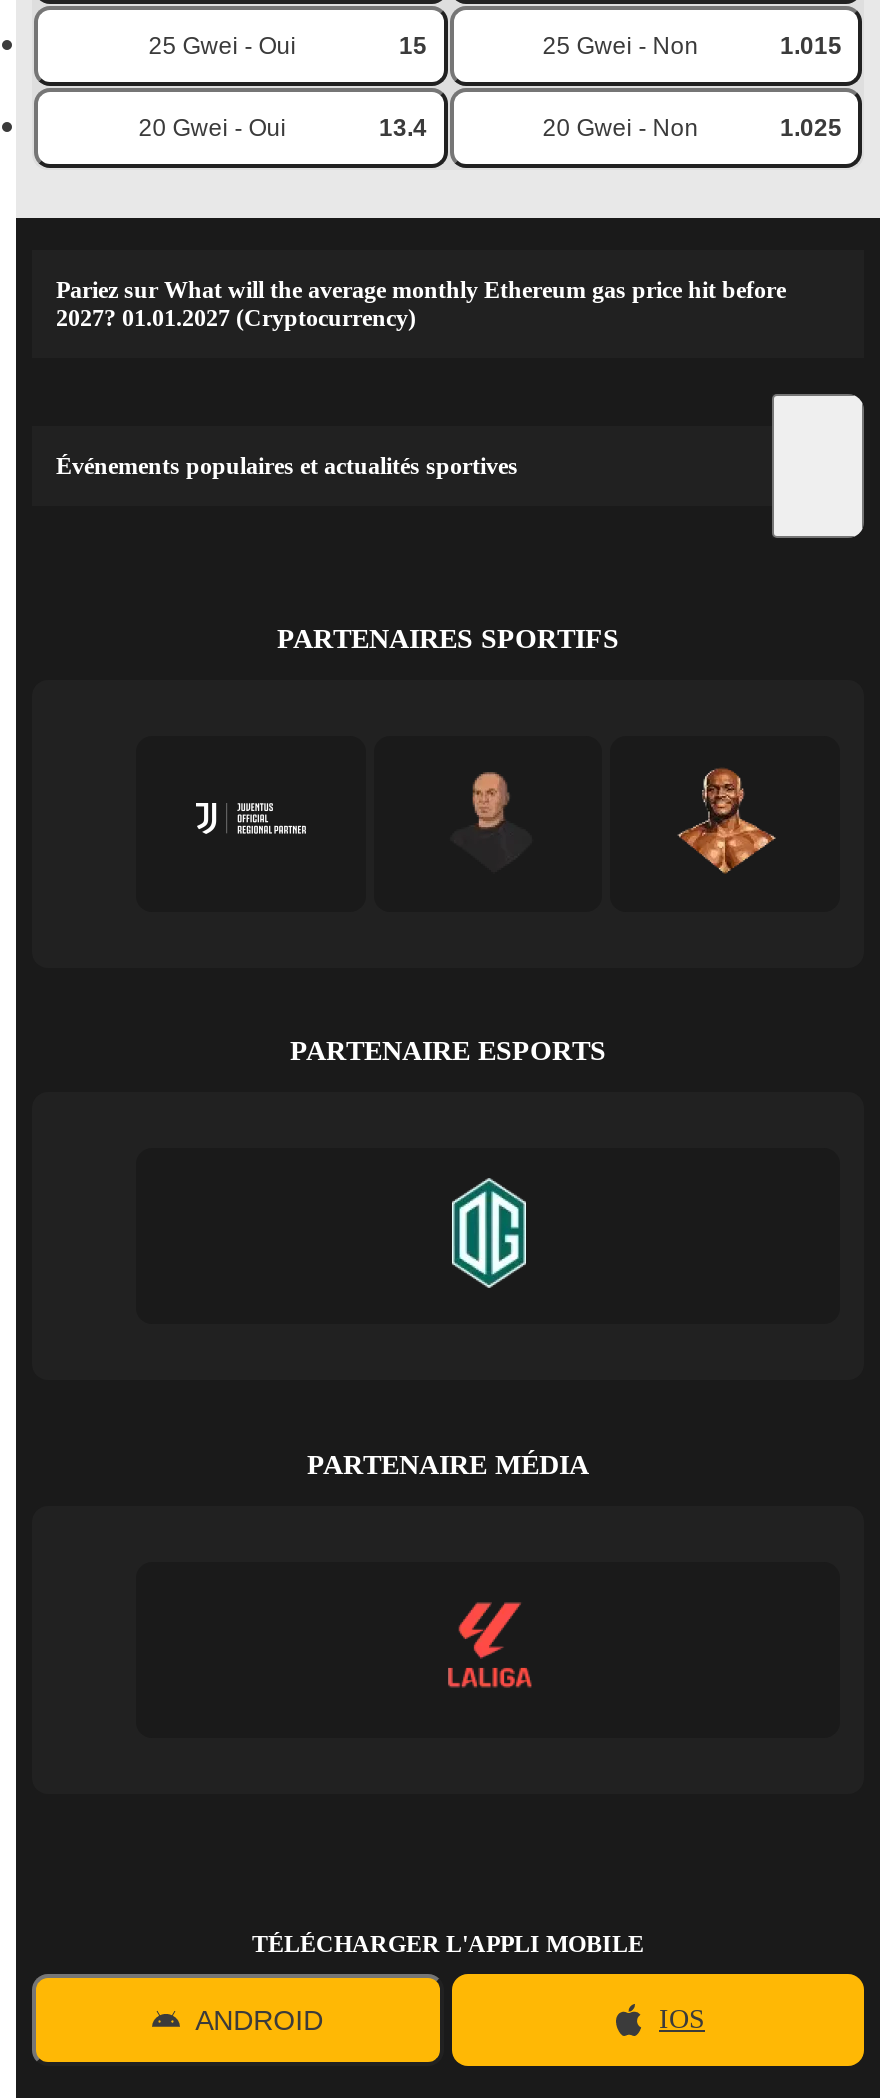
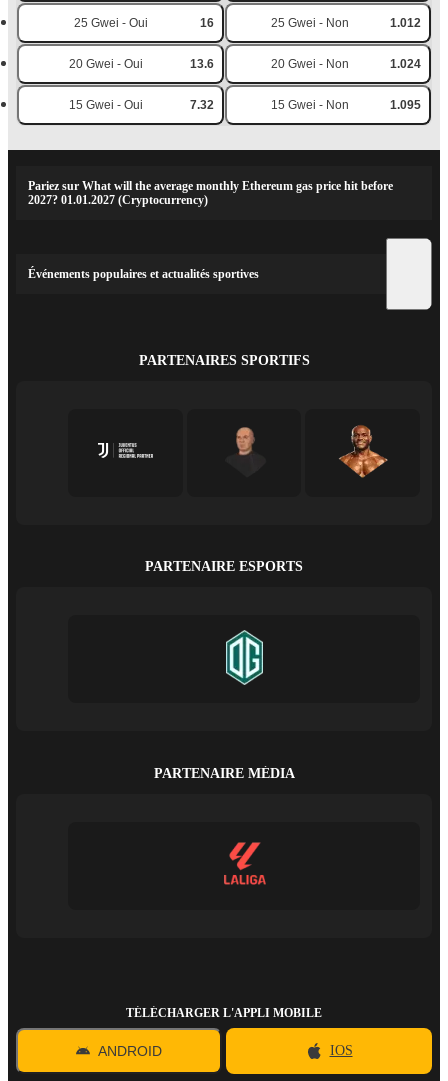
[399,32,427,60] 15 -> [199,16,213,30] 16
[780,32,842,60] 1.015 -> [390,16,421,30] 1.012
[379,114,427,142] 13.4 -> [189,57,213,71] 13.6
[780,114,842,142] 1.025 -> [69,57,421,112] 1.024 | 15 Gwei - Oui | 7.32 | 15 Gwei - Non | 1.095

